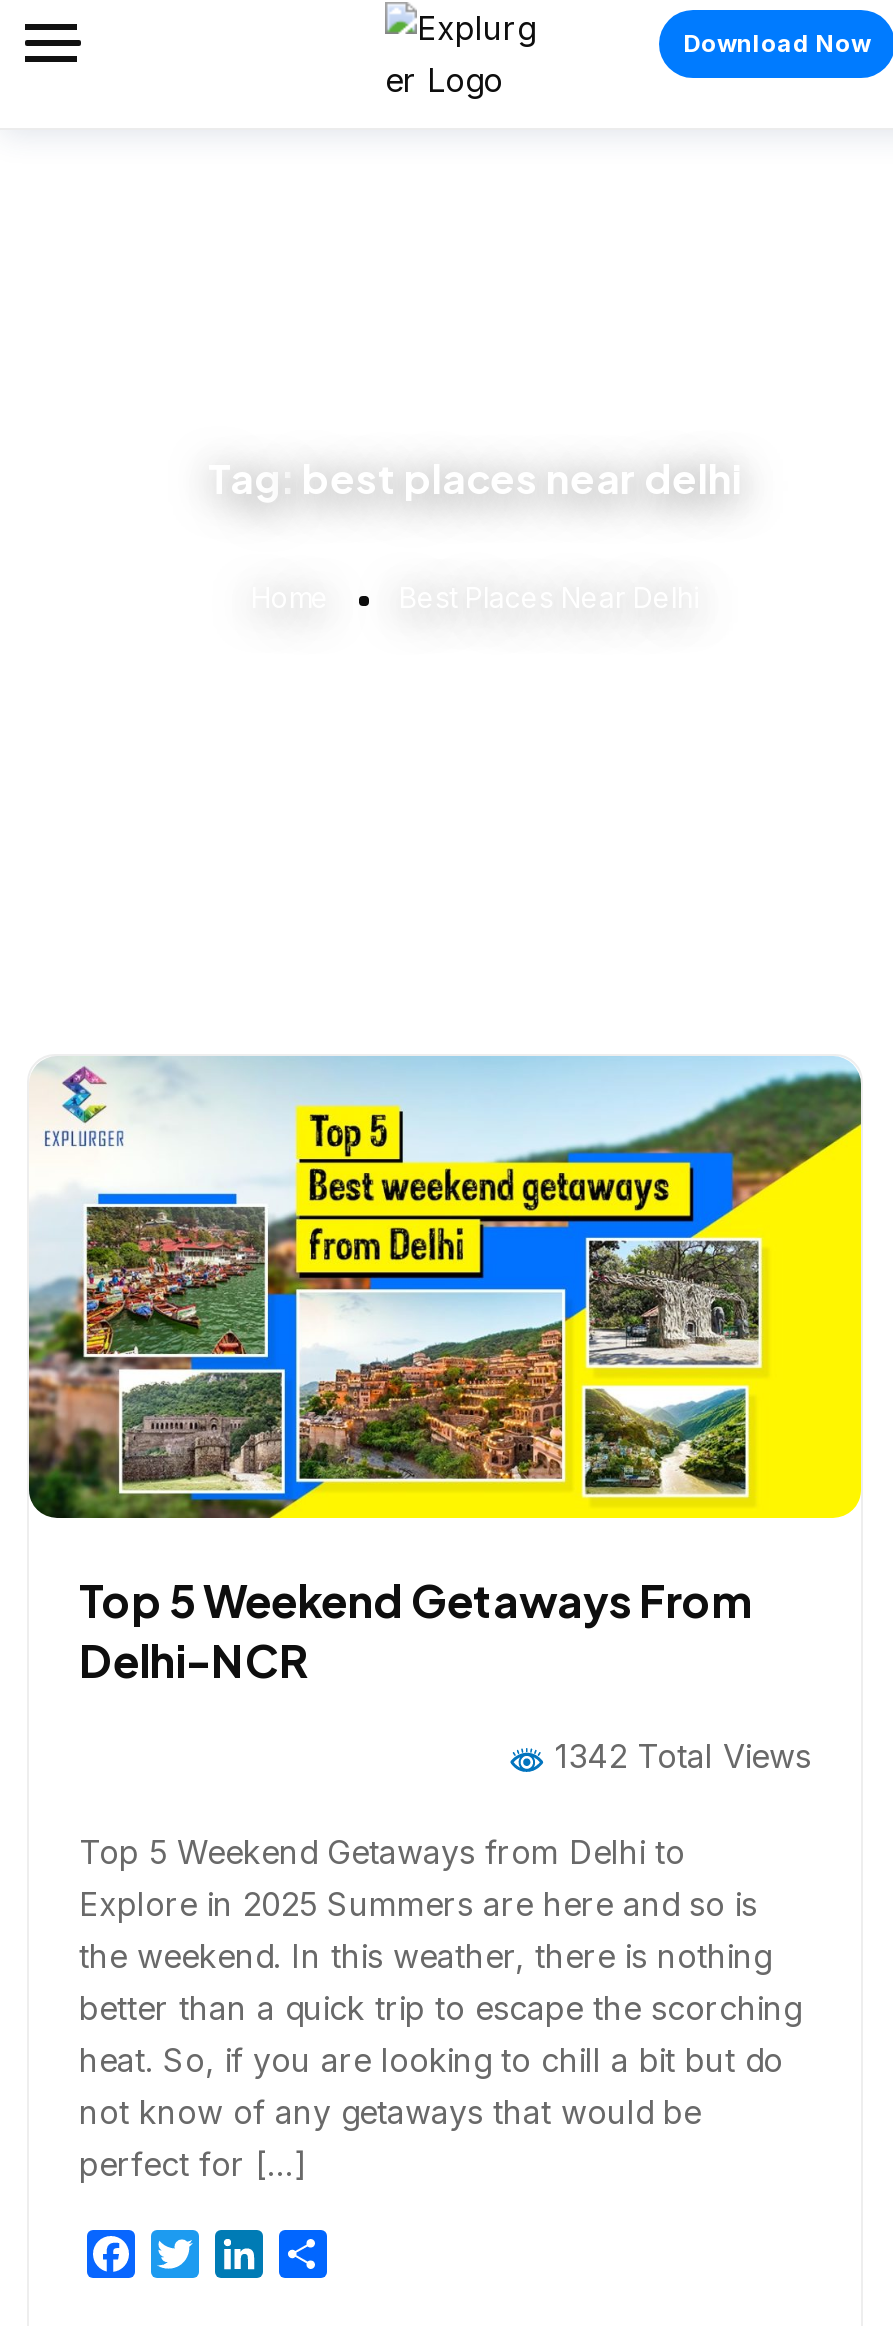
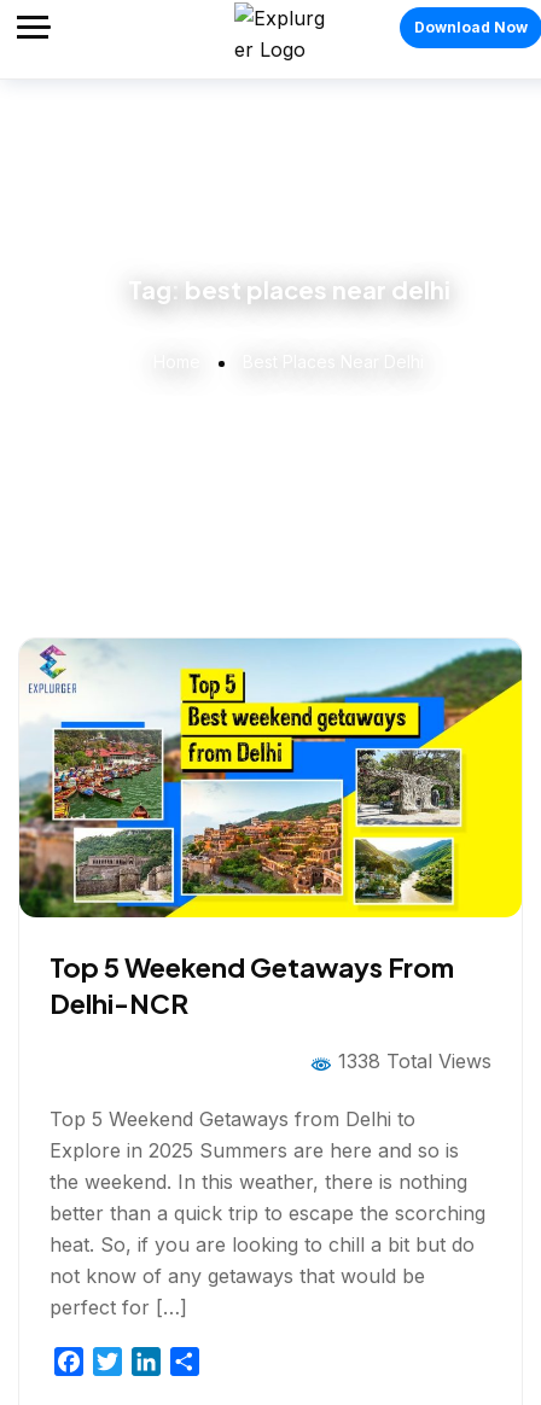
[545,1736,811,1776] 1342 Total Views -> [332,1049,491,1073] 1338 Total Views

